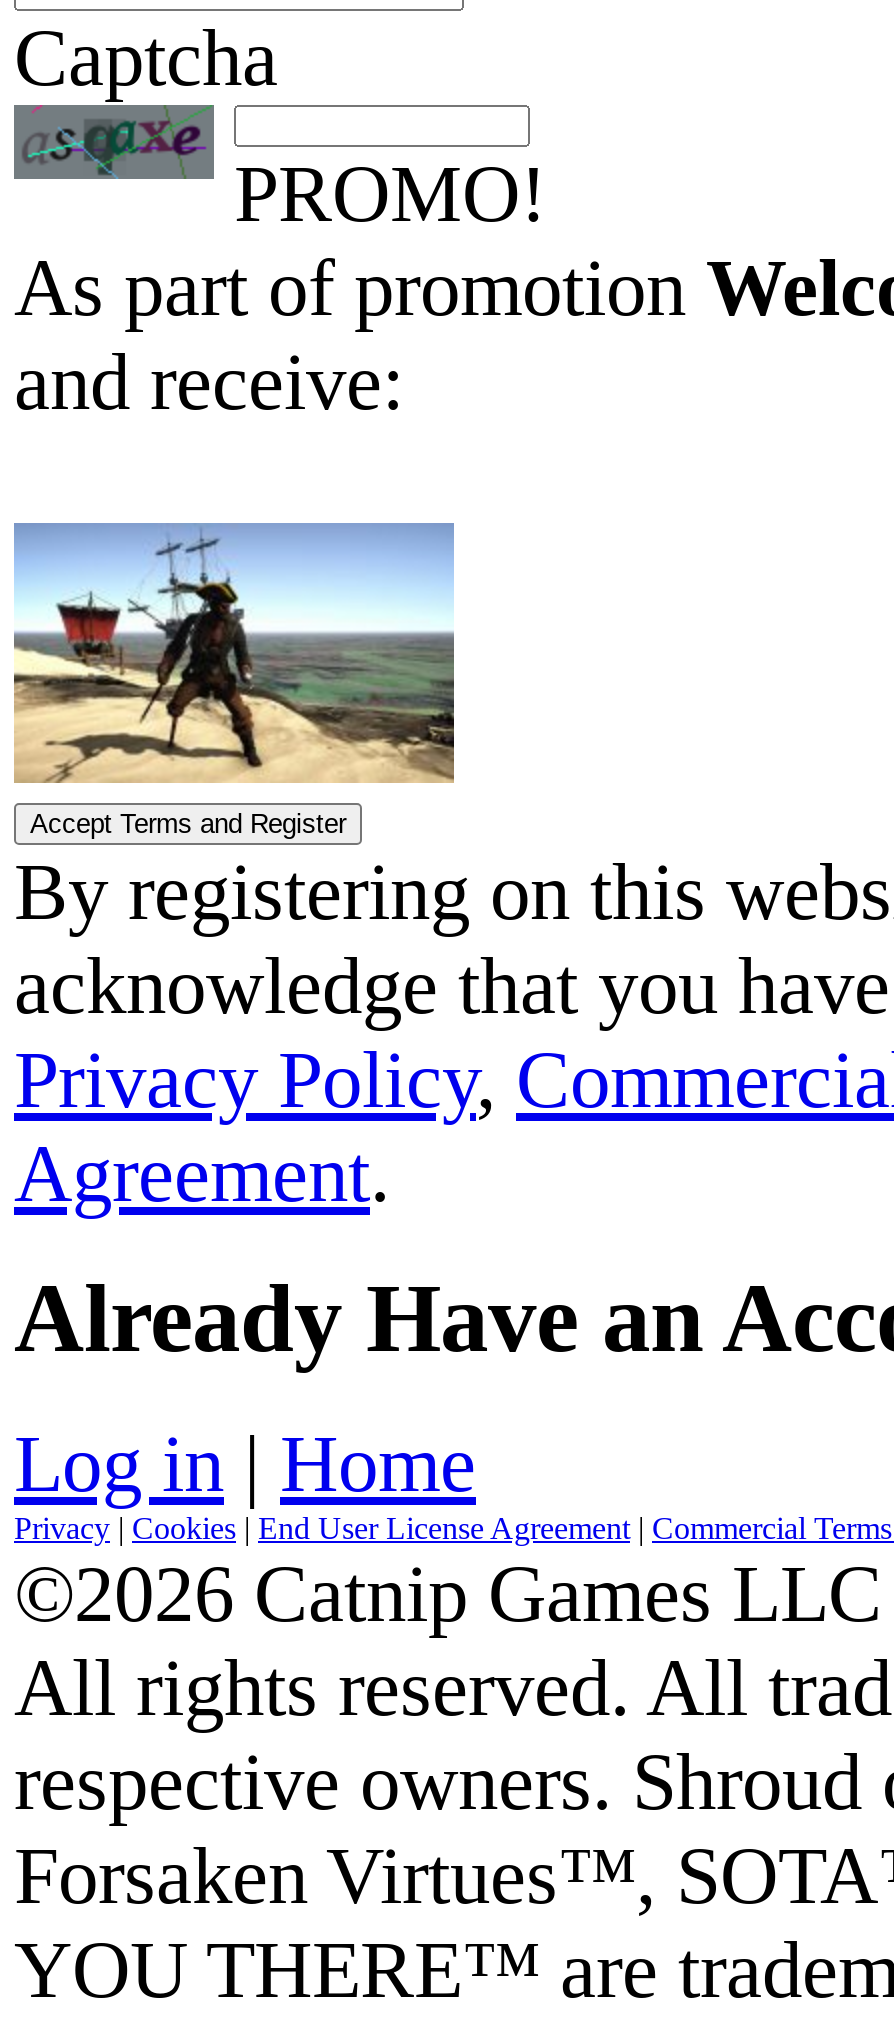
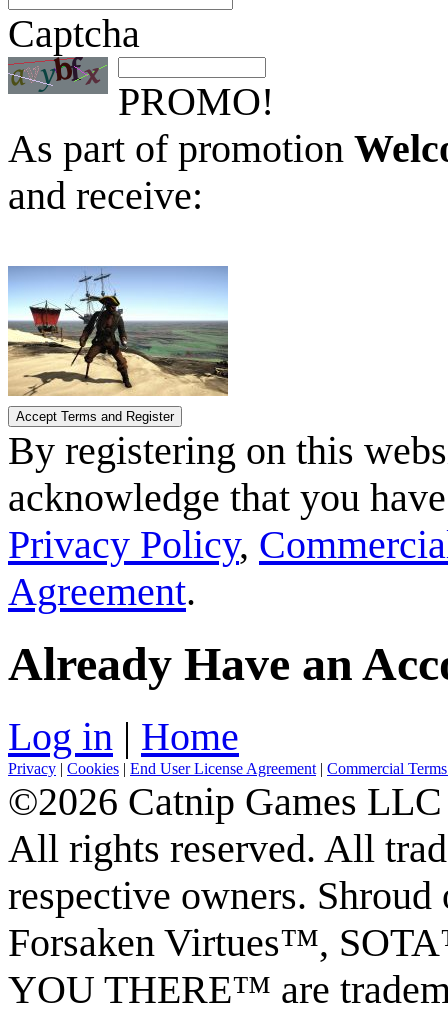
[26,107,206,175] [image] -> [8,58,105,92] [image]

